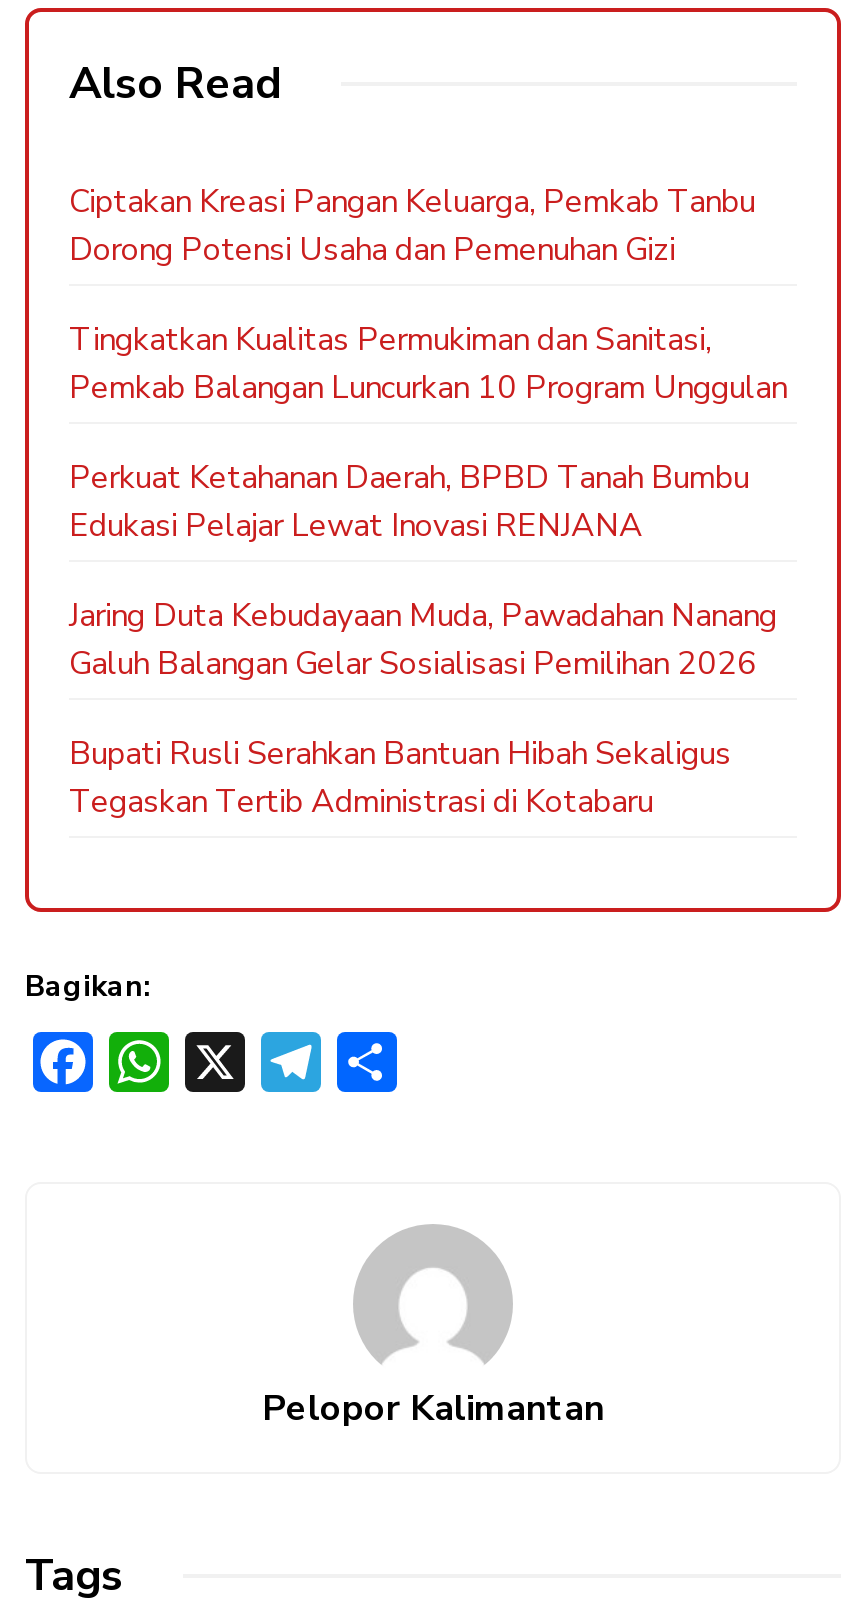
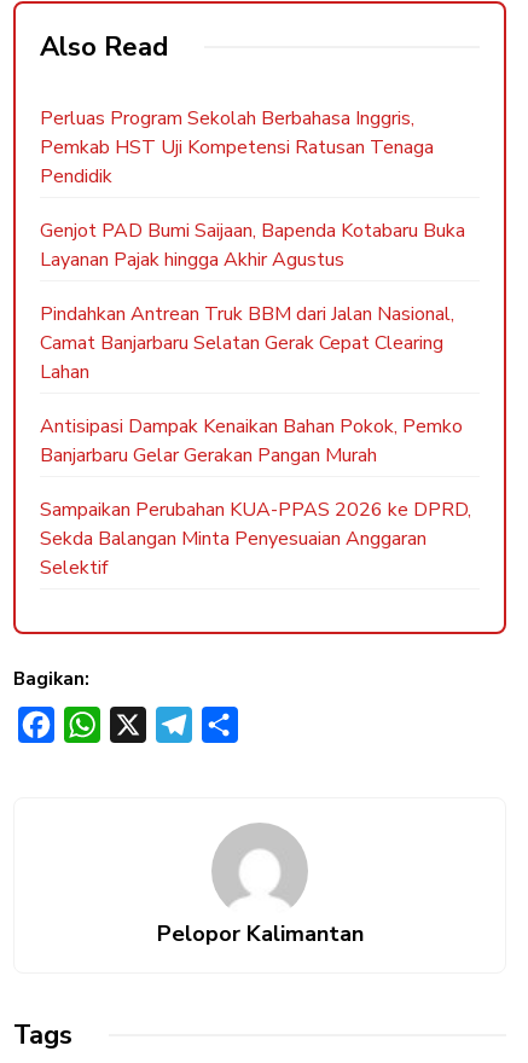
[69,179,755,271] Ciptakan Kreasi Pangan Keluarga, Pemkab Tanbu | Dorong Potensi Usaha dan Pemenuhan Gizi -> [40,104,434,189] Perluas Program Sekolah Berbahasa Inggris, | Pemkab HST Uji Kompetensi Ratusan Tenaga | Pendidik
[69,317,787,409] Tingkatkan Kualitas Permukiman dan Sanitasi, | Pemkab Balangan Luncurkan 10 Program Unggulan -> [40,217,465,272] Genjot PAD Bumi Saijaan, Bapenda Kotabaru Buka | Layanan Pajak hingga Akhir Agustus
[69,455,749,547] Perkuat Ketahanan Daerah, BPBD Tanah Bumbu | Edukasi Pelajar Lewat Inovasi RENJANA -> [40,300,454,385] Pindahkan Antrean Truk BBM dari Jalan Nasional, | Camat Banjarbaru Selatan Gerak Cepat Clearing | Lahan
[69,593,777,685] Jaring Duta Kebudayaan Muda, Pawadahan Nanang | Galuh Balangan Gelar Sosialisasi Pemilihan 2026 -> [40,413,463,468] Antisipasi Dampak Kenaikan Bahan Pokok, Pemko | Banjarbaru Gelar Gerakan Pangan Murah
[69,731,731,823] Bupati Rusli Serahkan Bantuan Hibah Sekaligus | Tegaskan Tertib Administrasi di Kotabaru -> [40,496,471,580] Sampaikan Perubahan KUA-PPAS 2026 ke DPRD, | Sekda Balangan Minta Penyesuaian Anggaran | Selektif

